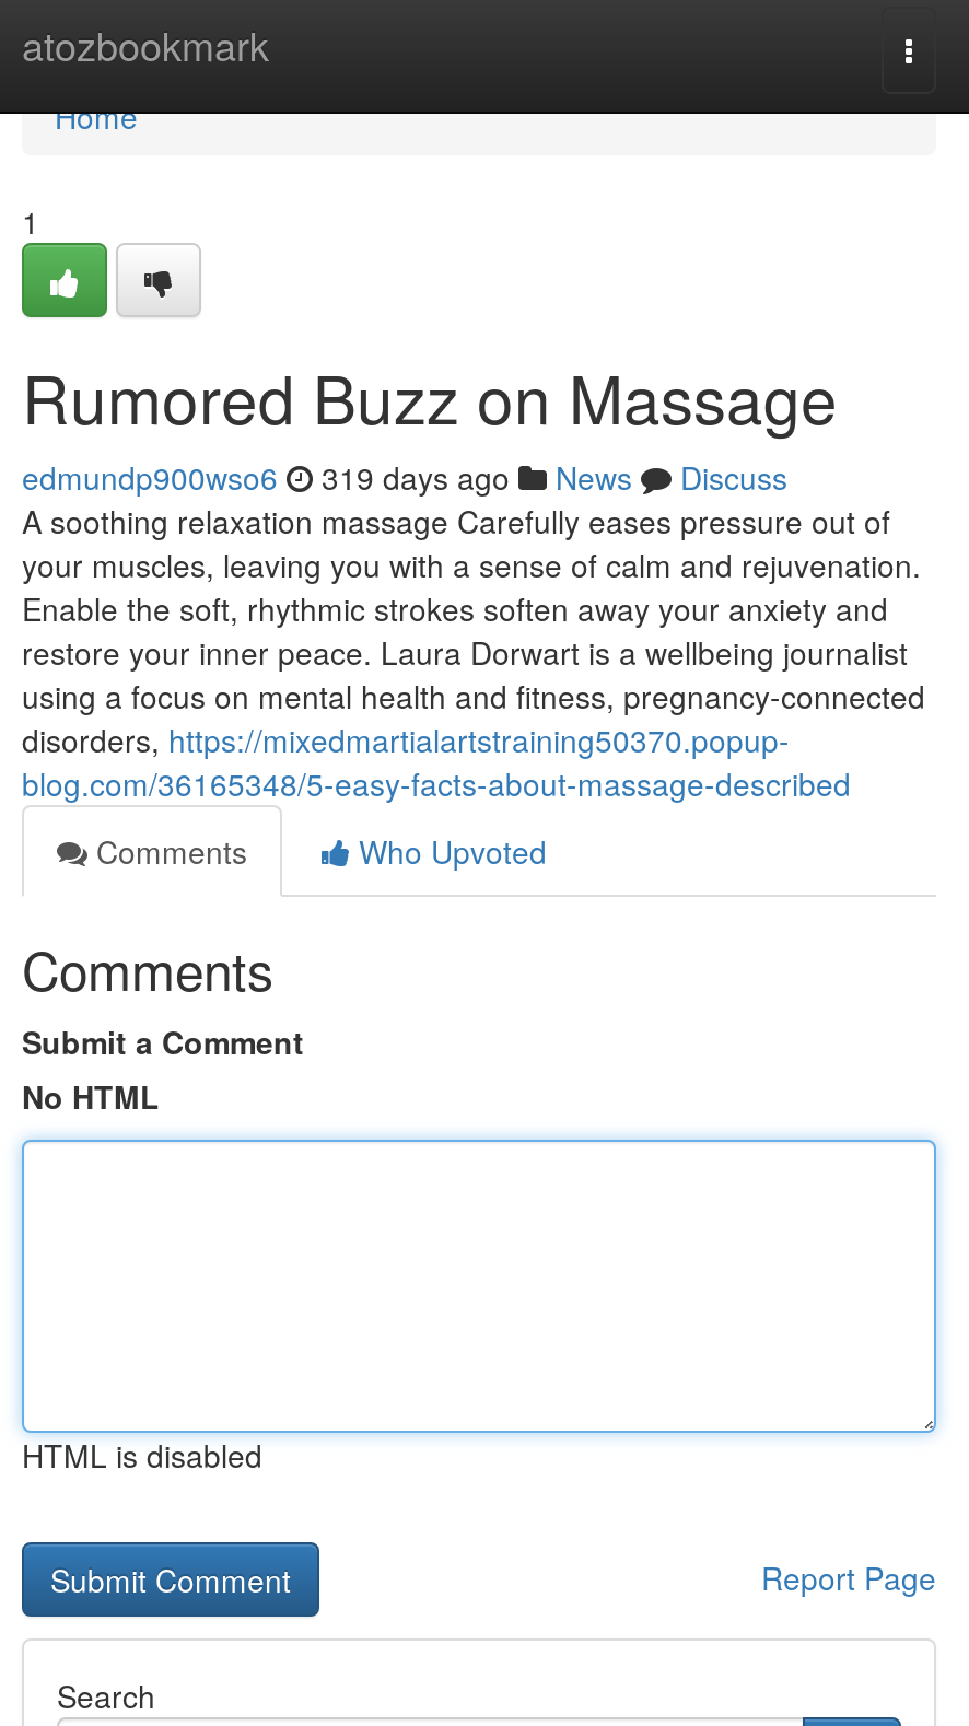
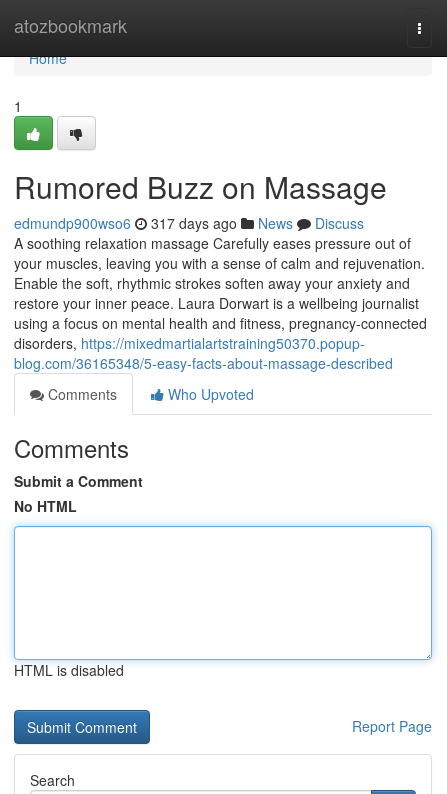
[22,455,787,499] edmundp900wso6 319 days ago News Discuss -> [14,213,364,233] edmundp900wso6 317 days ago News Discuss

